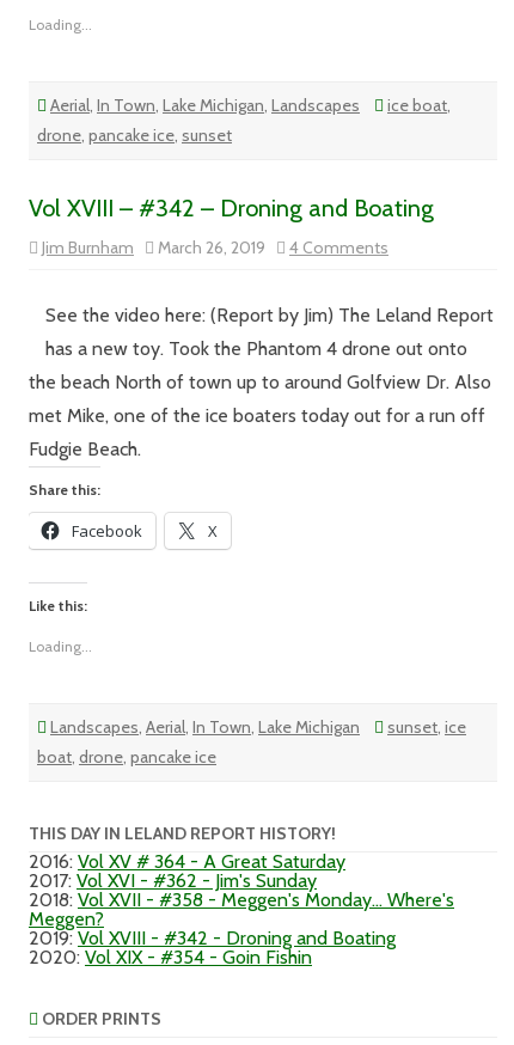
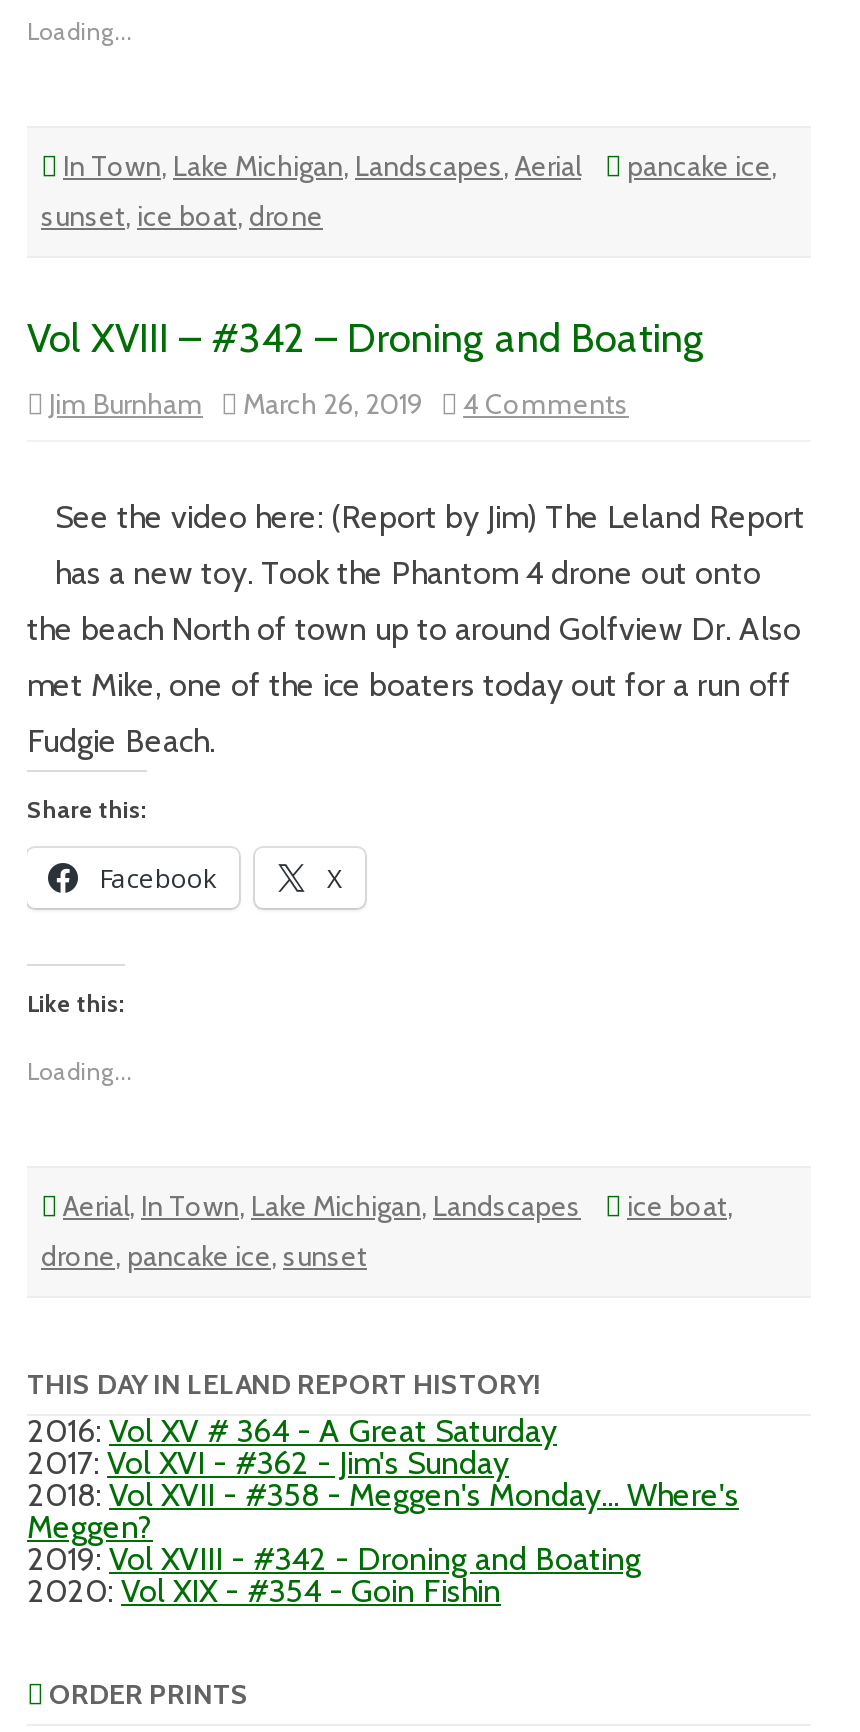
none -> [41,148,777,234] In Town, Lake Michigan, Landscapes, Aerial | pancake ice, | sunset, ice boat, drone
moved [37,94,451,146] -> [41,1188,733,1274]: Aerial, In Town, Lake Michigan, Landscapes | ice boat, | drone, pancake ice, sunset
[37,716,466,768] Landscapes, Aerial, In Town, Lake Michigan | sunset, ice | boat, drone, pancake ice -> none

